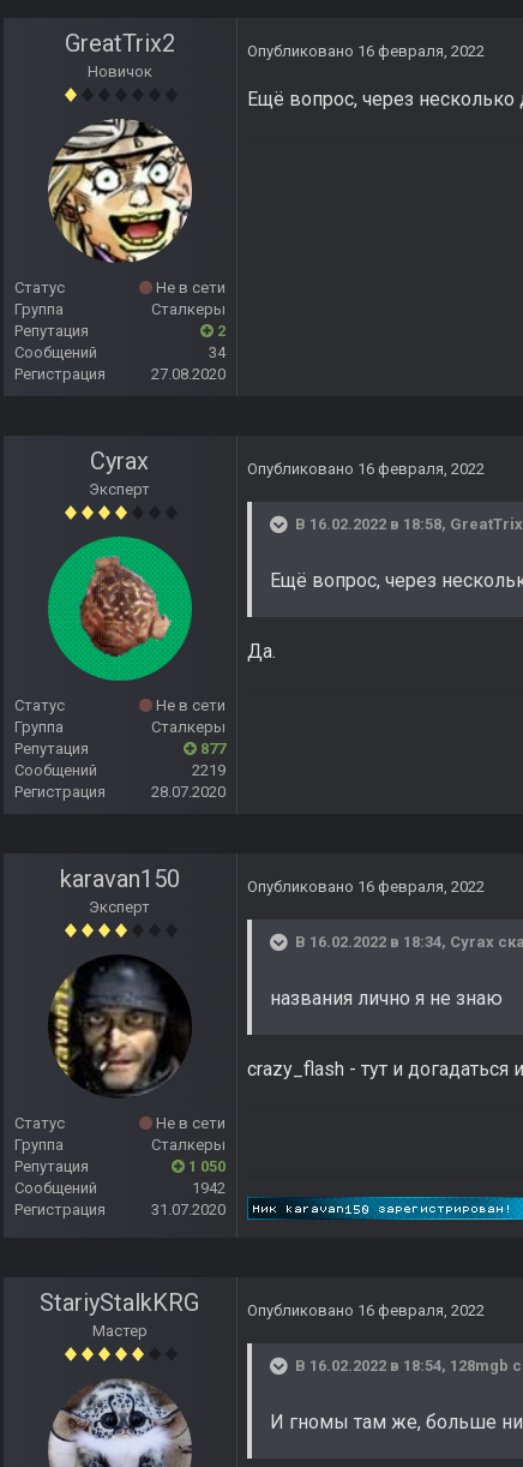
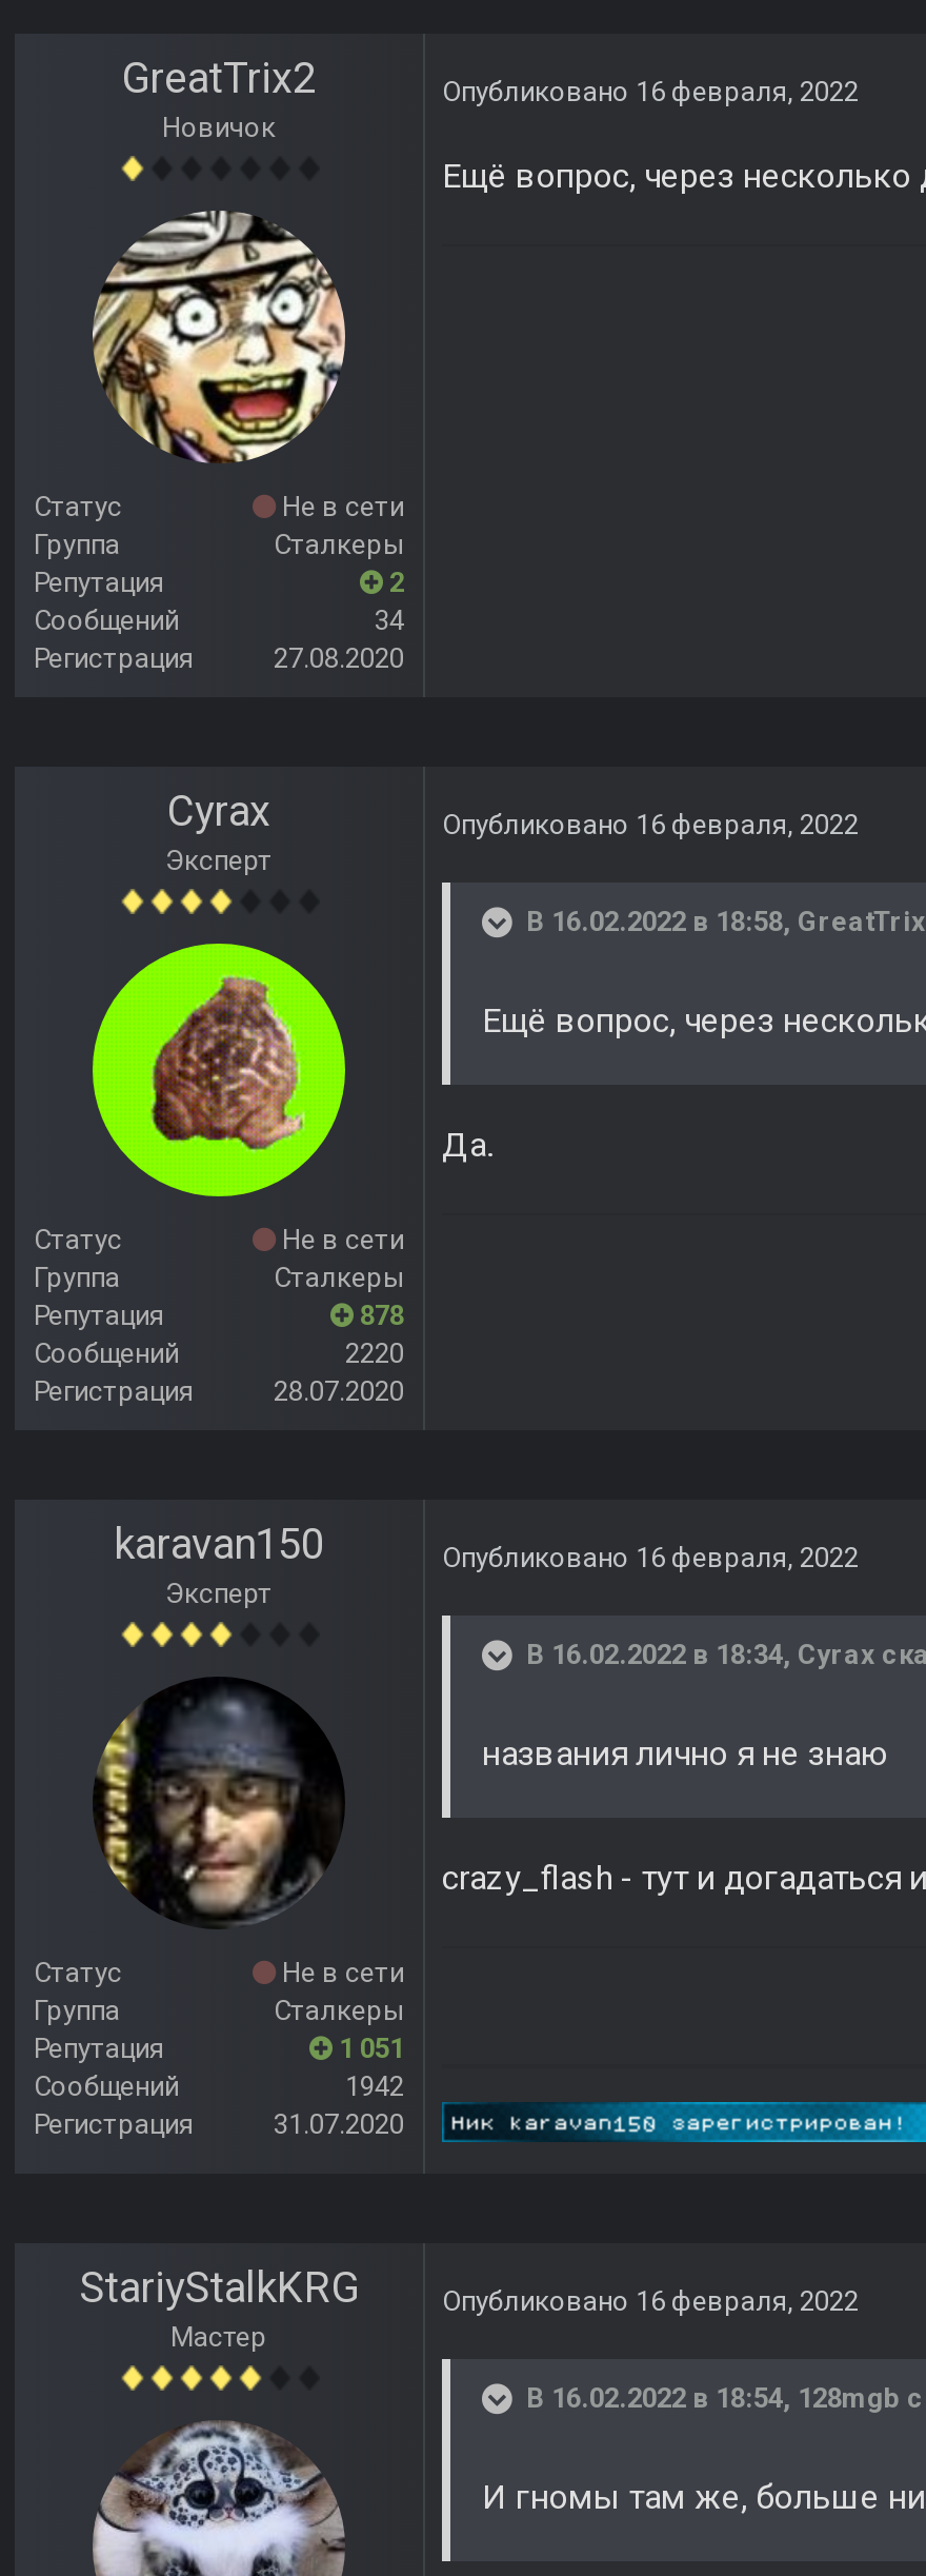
[48,537,193,681] [image] -> [90,942,347,1198] [image]
[197,740,226,758] 877 -> [354,1300,404,1332] 878
[192,761,226,779] 2219 -> [345,1338,404,1370] 2220
[185,1158,226,1176] 1 050 -> [333,2033,404,2065] 1 051

